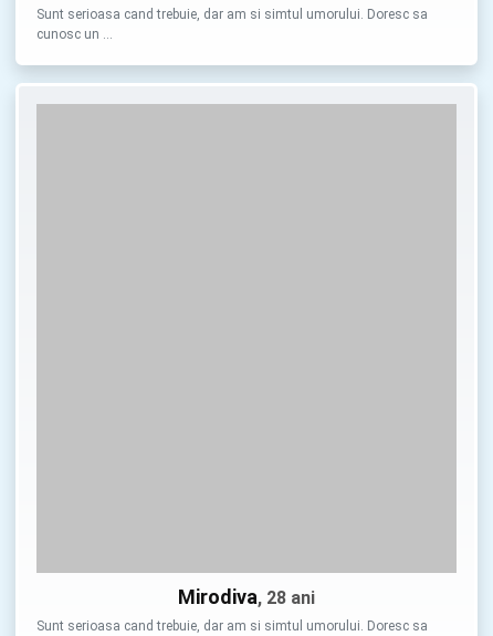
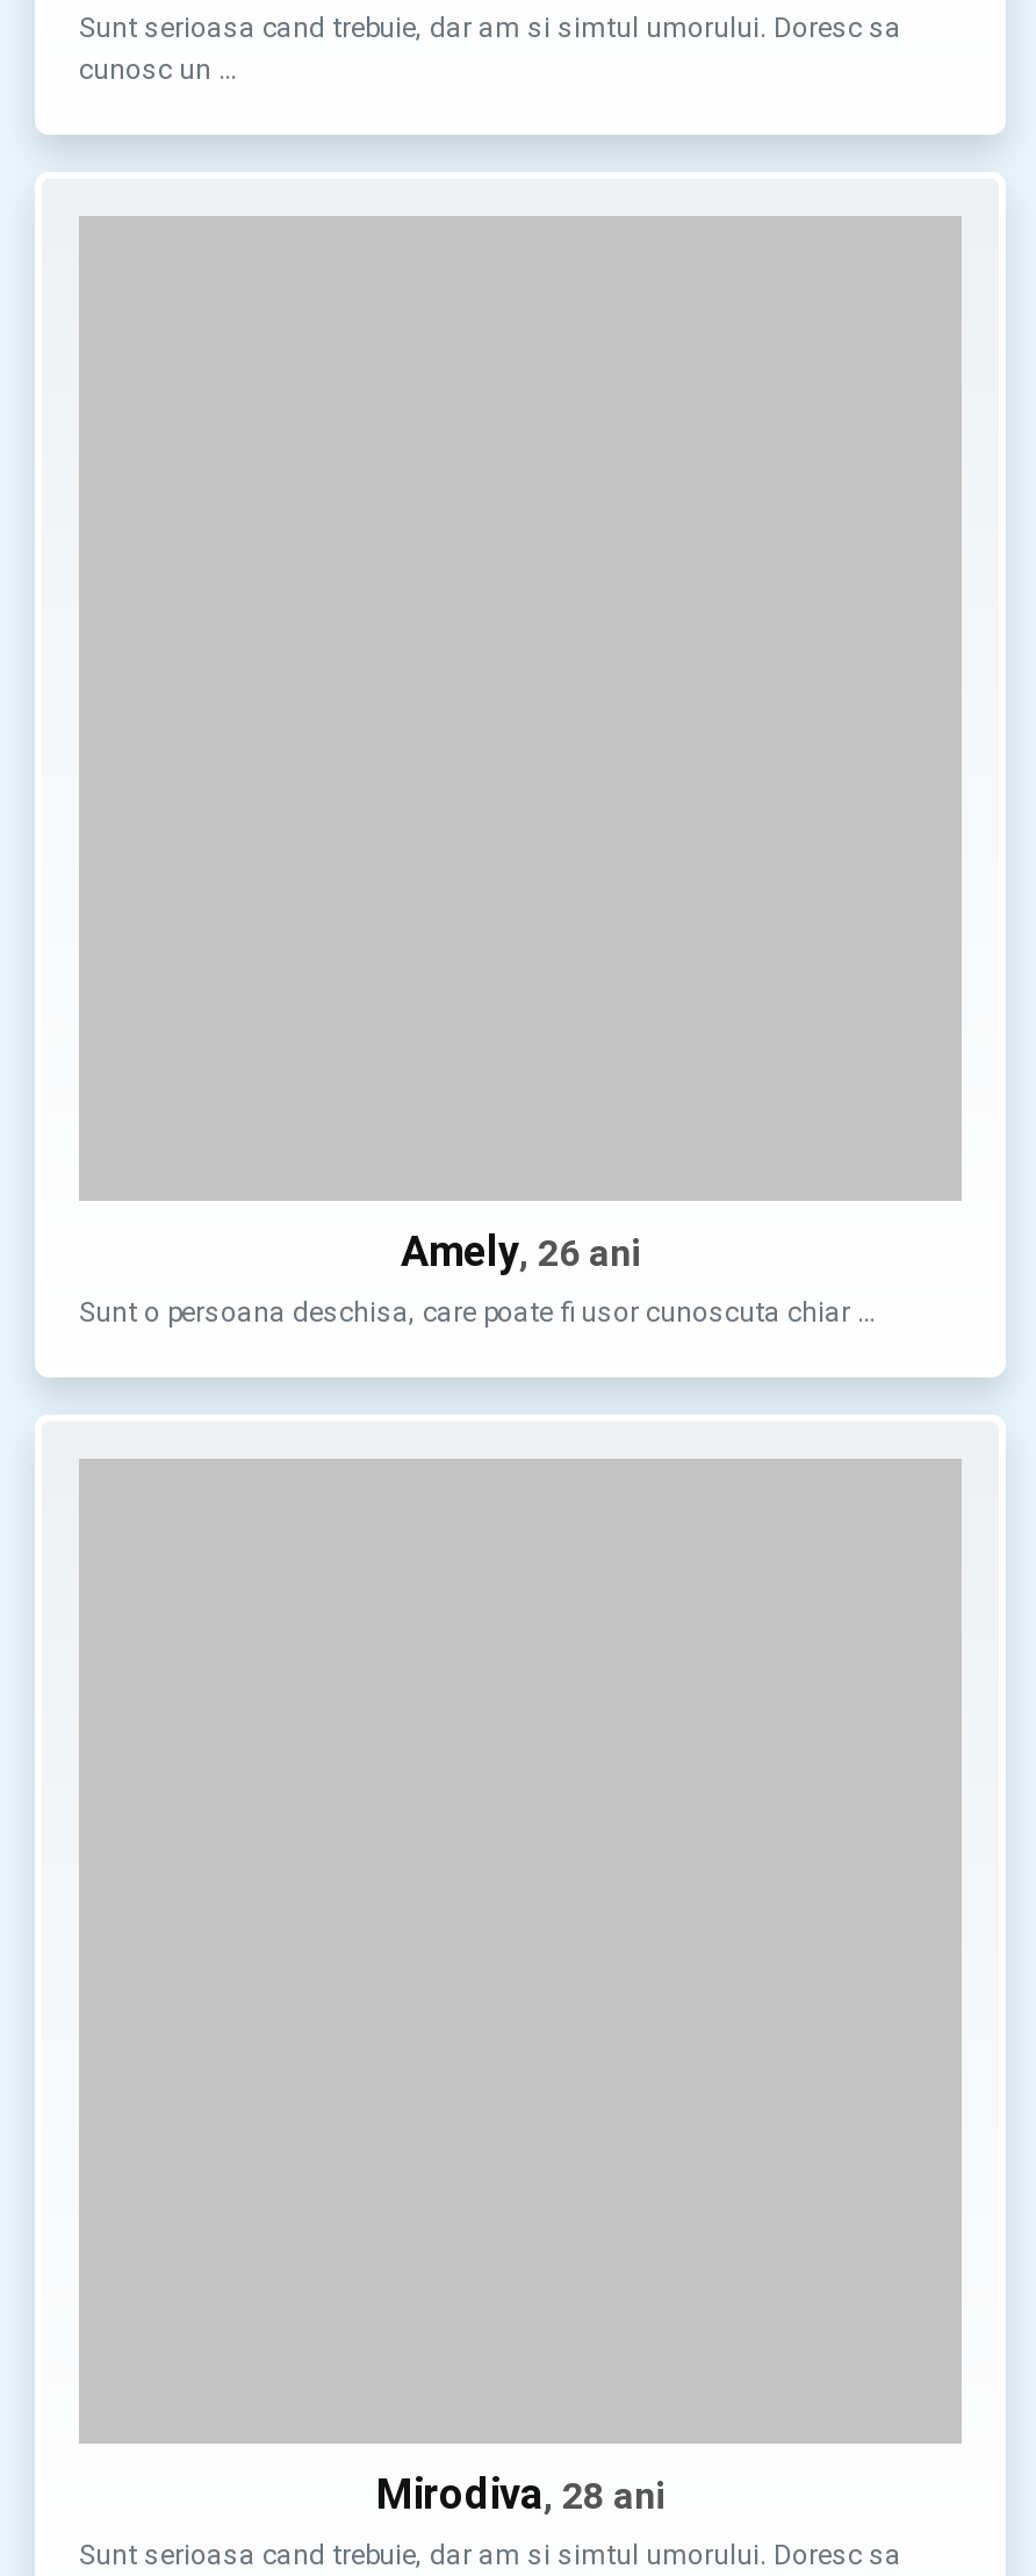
none -> [79,1226,878,1329] Amely, 26 ani | Sunt o persoana deschisa, care poate fi usor cunoscuta chiar …

